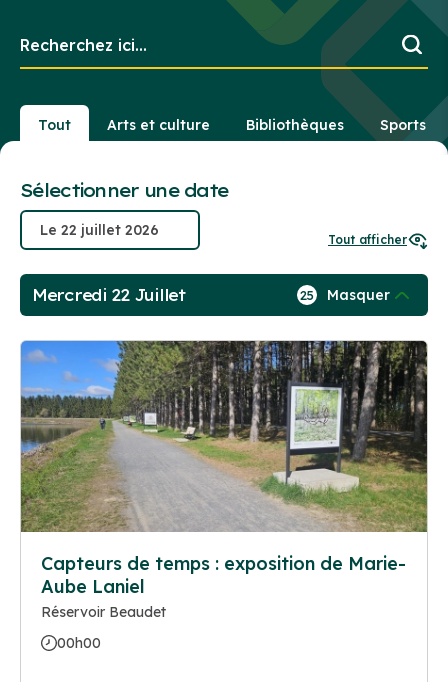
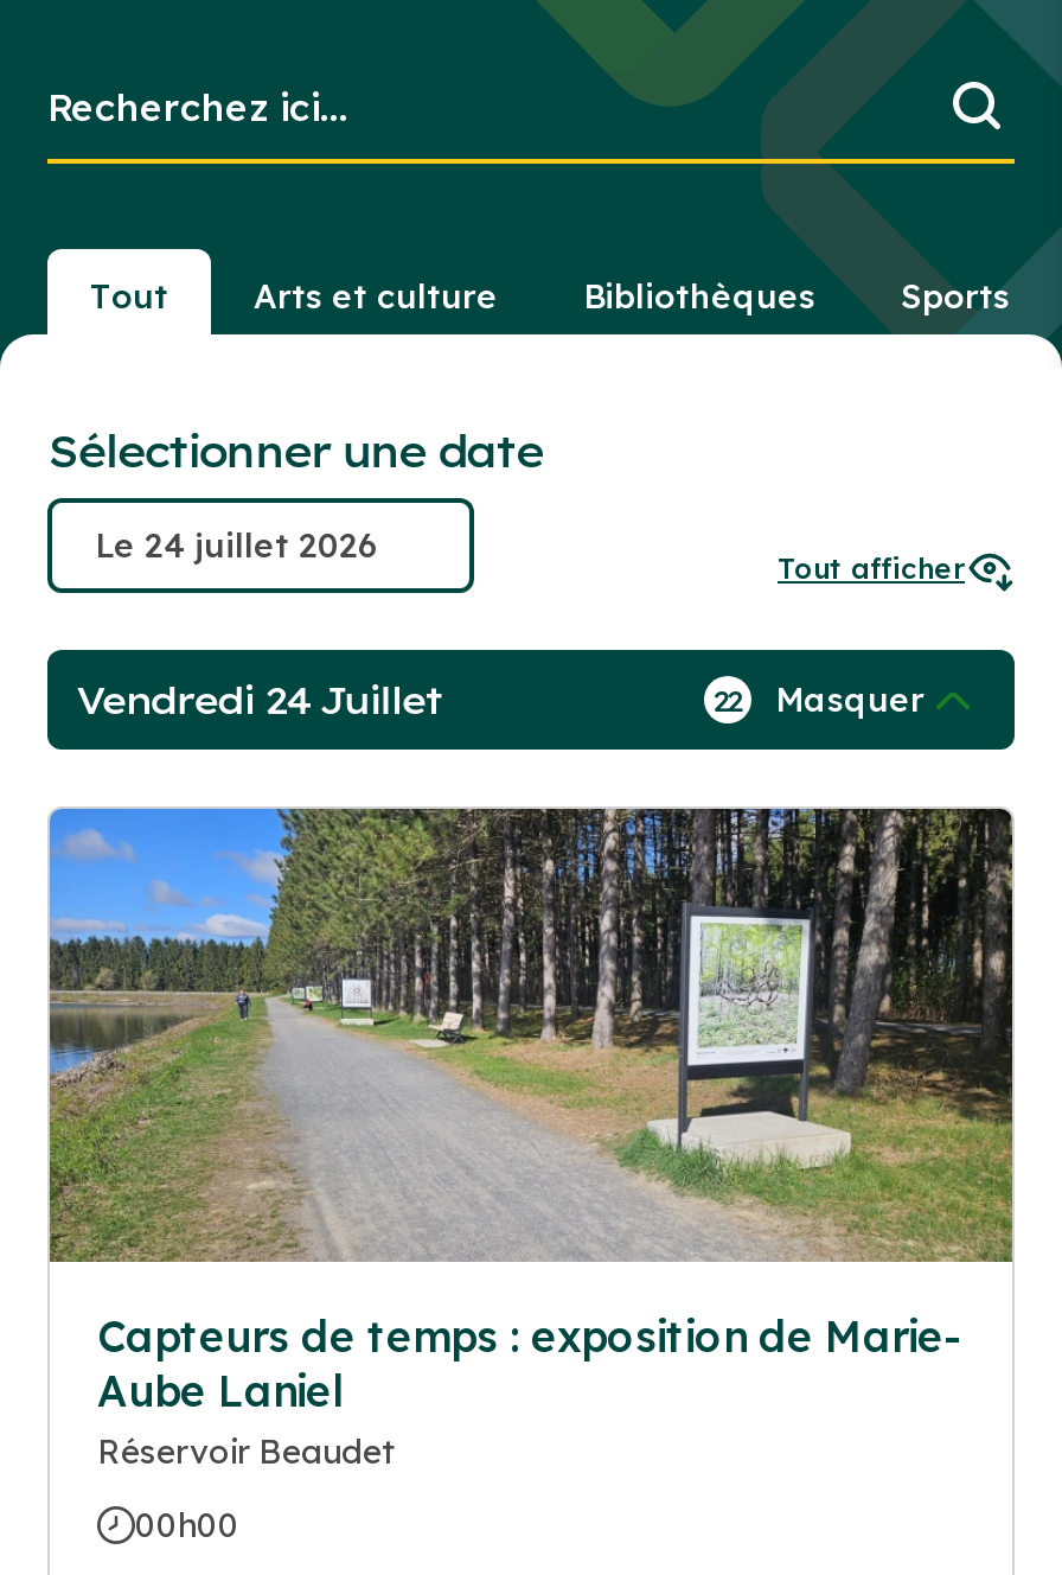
[32,285,186,305] Mercredi 22 Juillet -> [76,676,443,724] Vendredi 24 Juillet
[300,286,390,304] 25 Masquer -> [713,679,925,722] 22 Masquer

